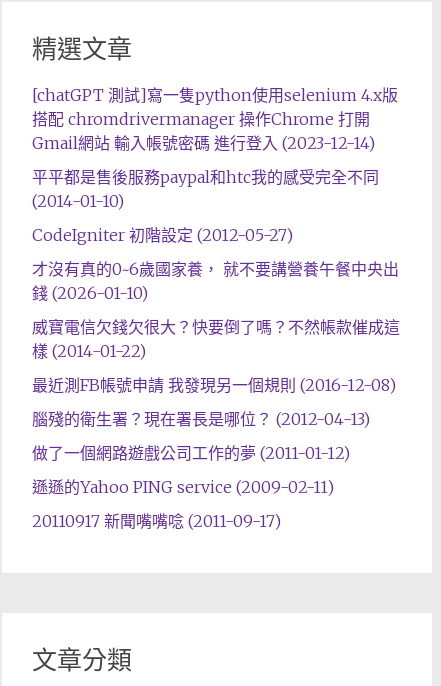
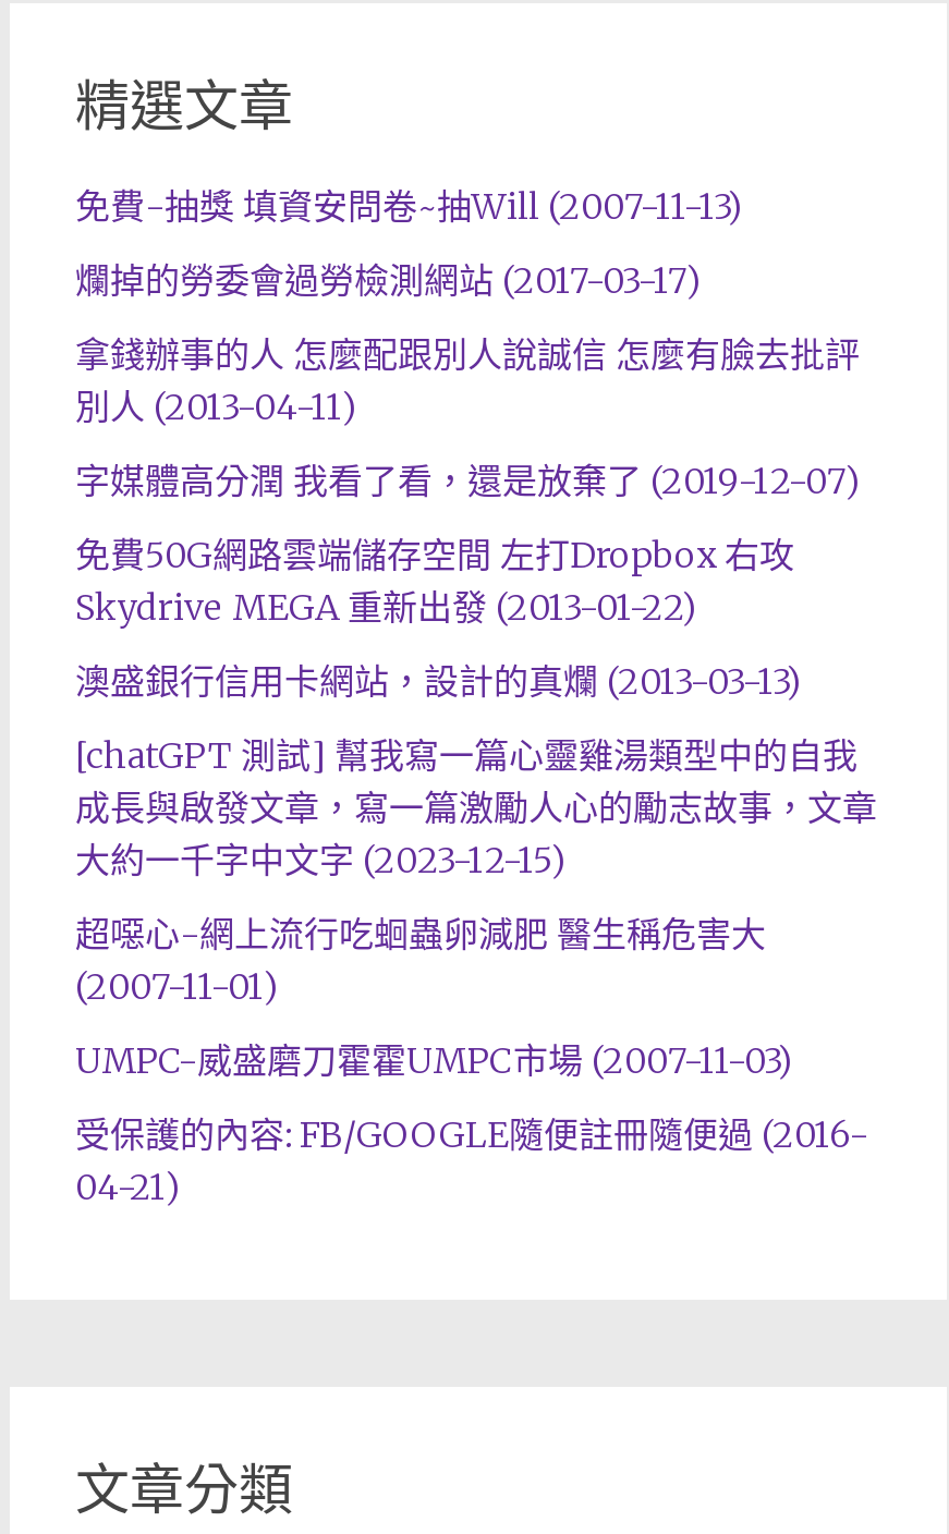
[32,85,398,153] [chatGPT 測試]寫一隻python使用selenium 4.x版 | 搭配 chromdrivermanager 操作Chrome 打開 | Gmail網站 輸入帳號密碼 進行登入 (2023-12-14) -> [75,184,742,227] 免費-抽獎 填資安問卷~抽Will (2007-11-13)
[32,167,379,211] 平平都是售後服務paypal和htc我的感受完全不同 | (2014-01-10) -> [75,258,701,302] 爛掉的勞委會過勞檢測網站 (2017-03-17)
[32,225,293,245] CodeIgniter 初階設定 (2012-05-27) -> [75,332,860,428] 拿錢辦事的人 怎麼配跟別人說誠信 怎麼有臉去批評 | 別人 (2013-04-11)
[32,259,399,303] 才沒有真的0~6歲國家養， 就不要講營養午餐中央出 | 錢 (2026-01-10) -> [75,458,860,502] 字媒體高分潤 我看了看，還是放棄了 (2019-12-07)
[32,317,400,361] 威寶電信欠錢欠很大？快要倒了嗎？不然帳款催成這 | 樣 (2014-01-22) -> [75,533,794,628] 免費50G網路雲端儲存空間 左打Dropbox 右攻 | Skydrive MEGA 重新出發 (2013-01-22)
[32,375,396,395] 最近測FB帳號申請 我發現另一個規則 (2016-12-08) -> [75,659,801,703] 澳盛銀行信用卡網站，設計的真爛 (2013-03-13)
[32,409,370,429] 腦殘的衛生署？現在署長是哪位？ (2012-04-13) -> [75,733,877,881] [chatGPT 測試] 幫我寫一篇心靈雞湯類型中的自我 | 成長與啟發文章，寫一篇激勵人心的勵志故事，文章 | 大約一千字中文字 (2023-12-15)
[32,443,350,463] 做了一個網路遊戲公司工作的夢 (2011-01-12) -> [75,912,766,1008] 超噁心-網上流行吃蛔蟲卵減肥 醫生稱危害大 | (2007-11-01)
[32,477,334,497] 遜遜的Yahoo PING service (2009-02-11) -> [75,1038,792,1082] UMPC-威盛磨刀霍霍UMPC市場 (2007-11-03)
[32,511,281,531] 20110917 新聞嘴嘴唸 (2011-09-17) -> [75,1112,868,1208] 受保護的內容: FB/GOOGLE隨便註冊隨便過 (2016- | 04-21)

